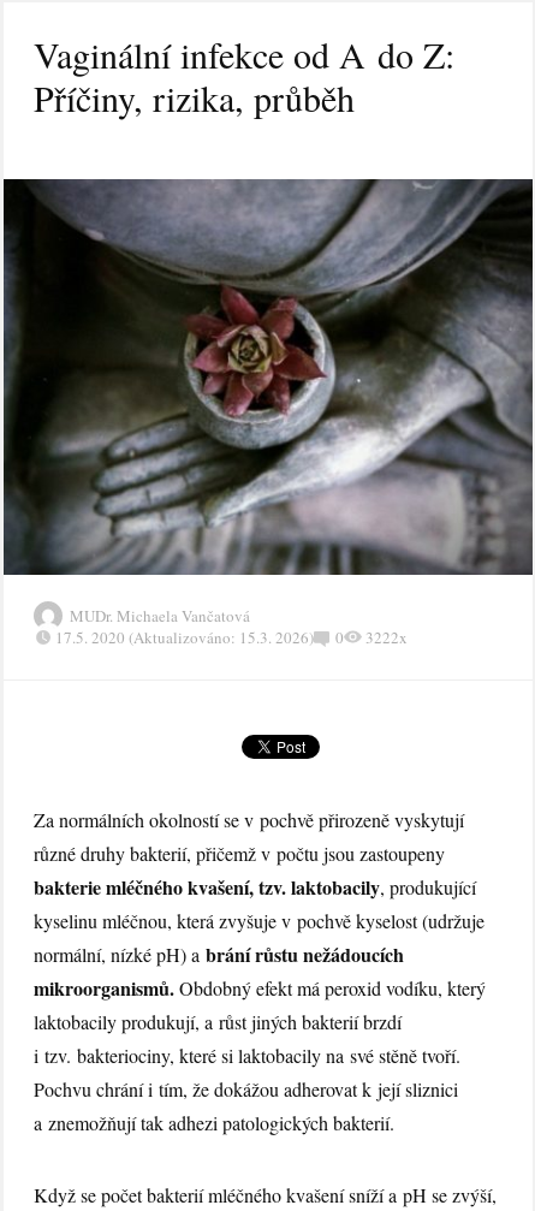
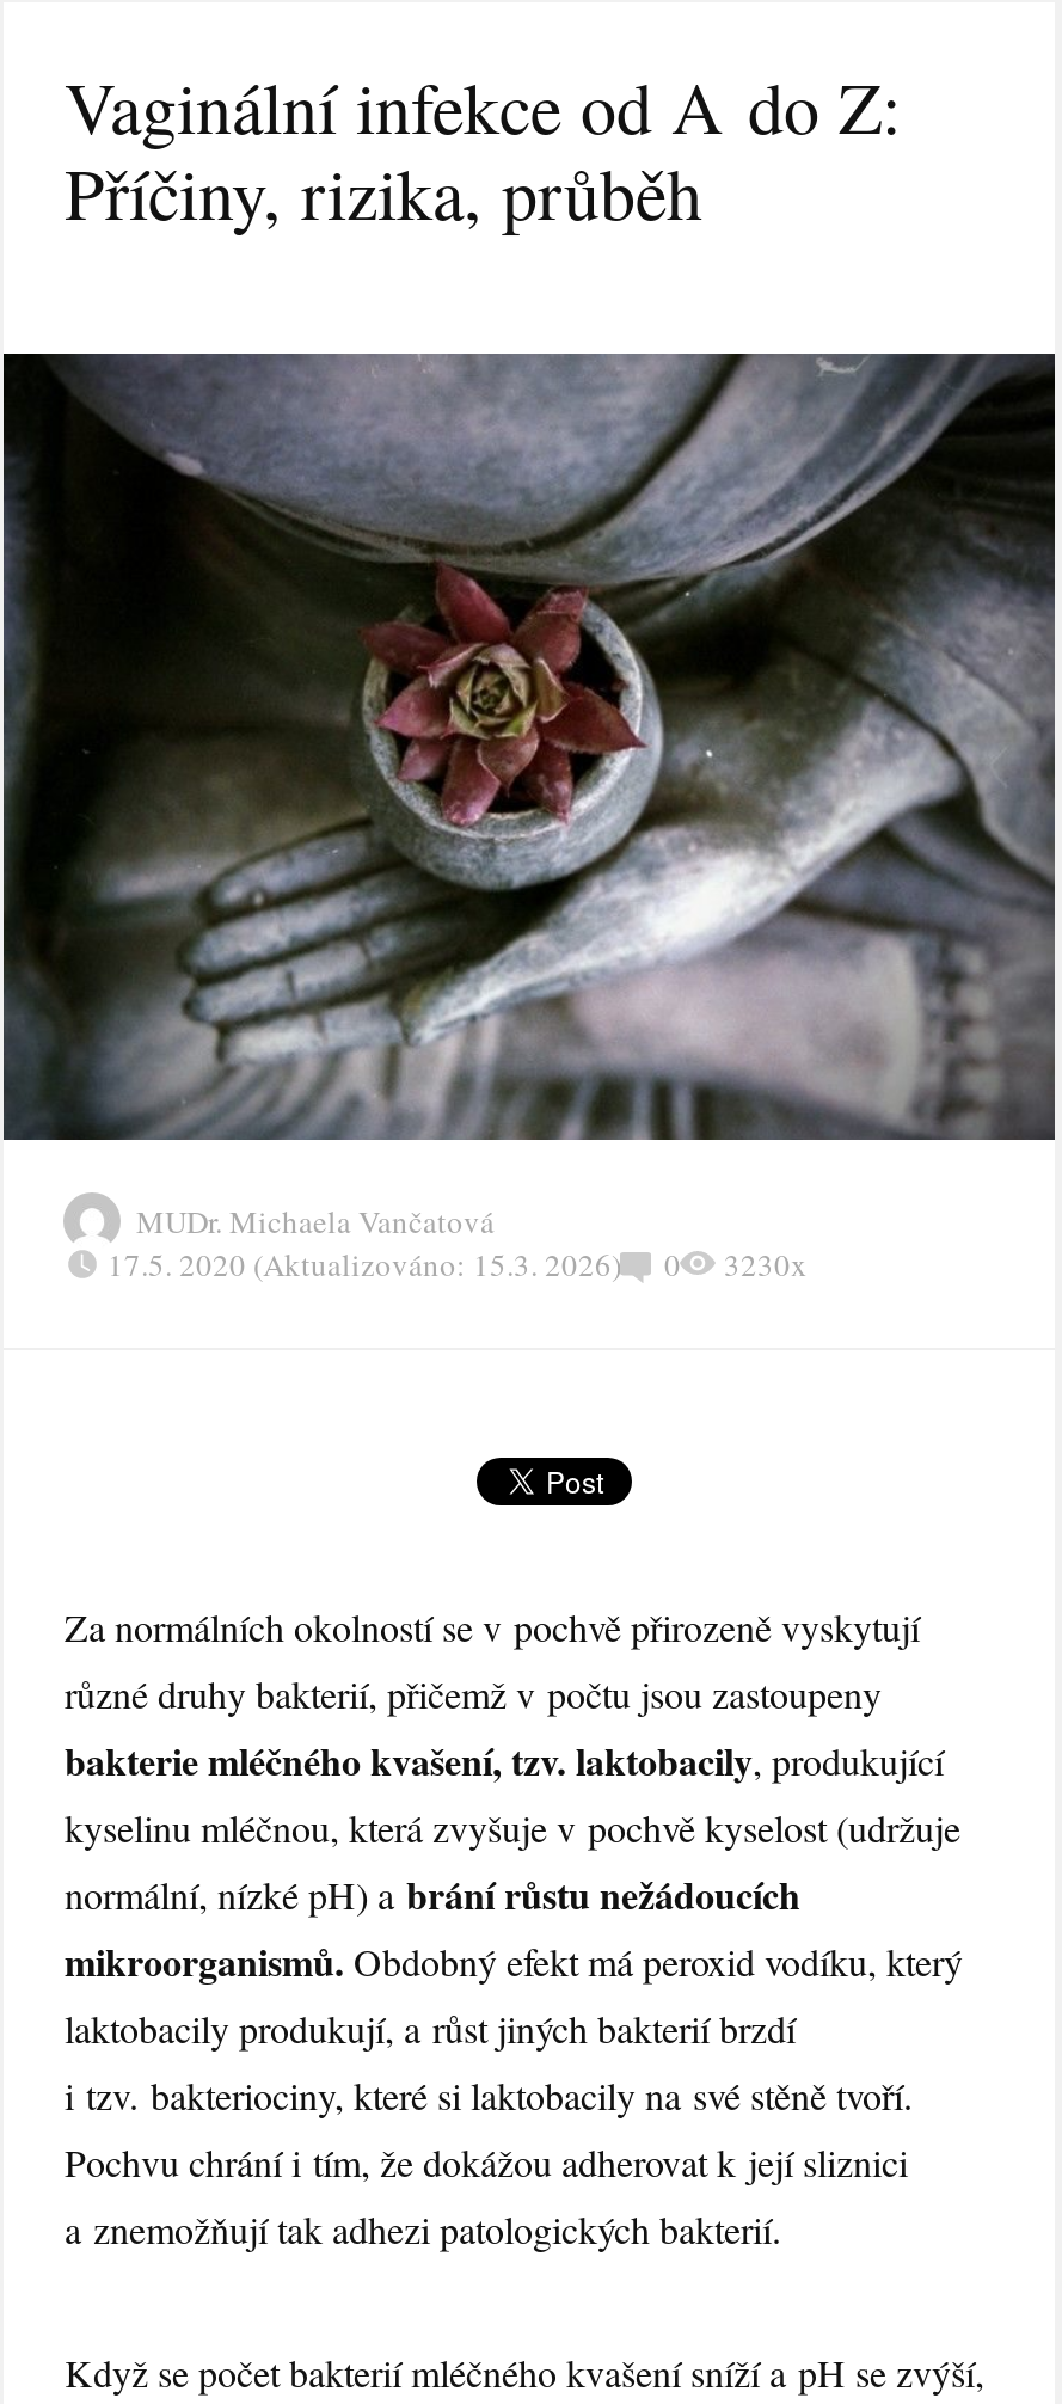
[366,626,408,648] 3222x -> [724,1242,808,1285] 3230x

